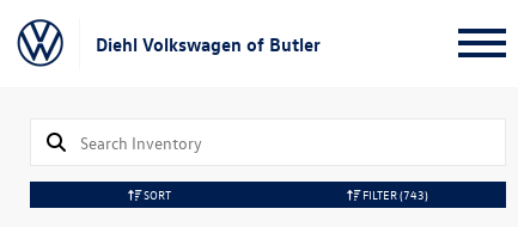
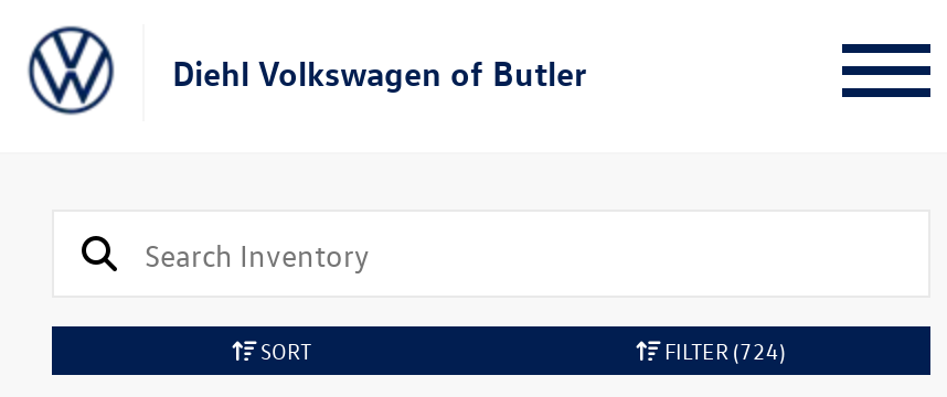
[359,185,428,203] FILTER (743) -> [660,333,786,366] FILTER (724)

